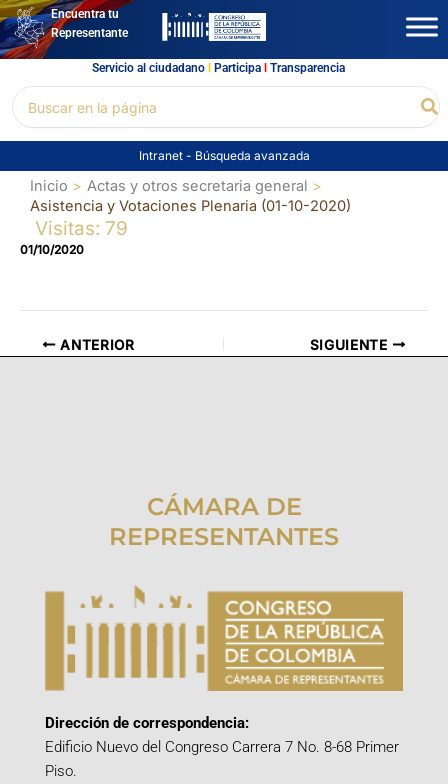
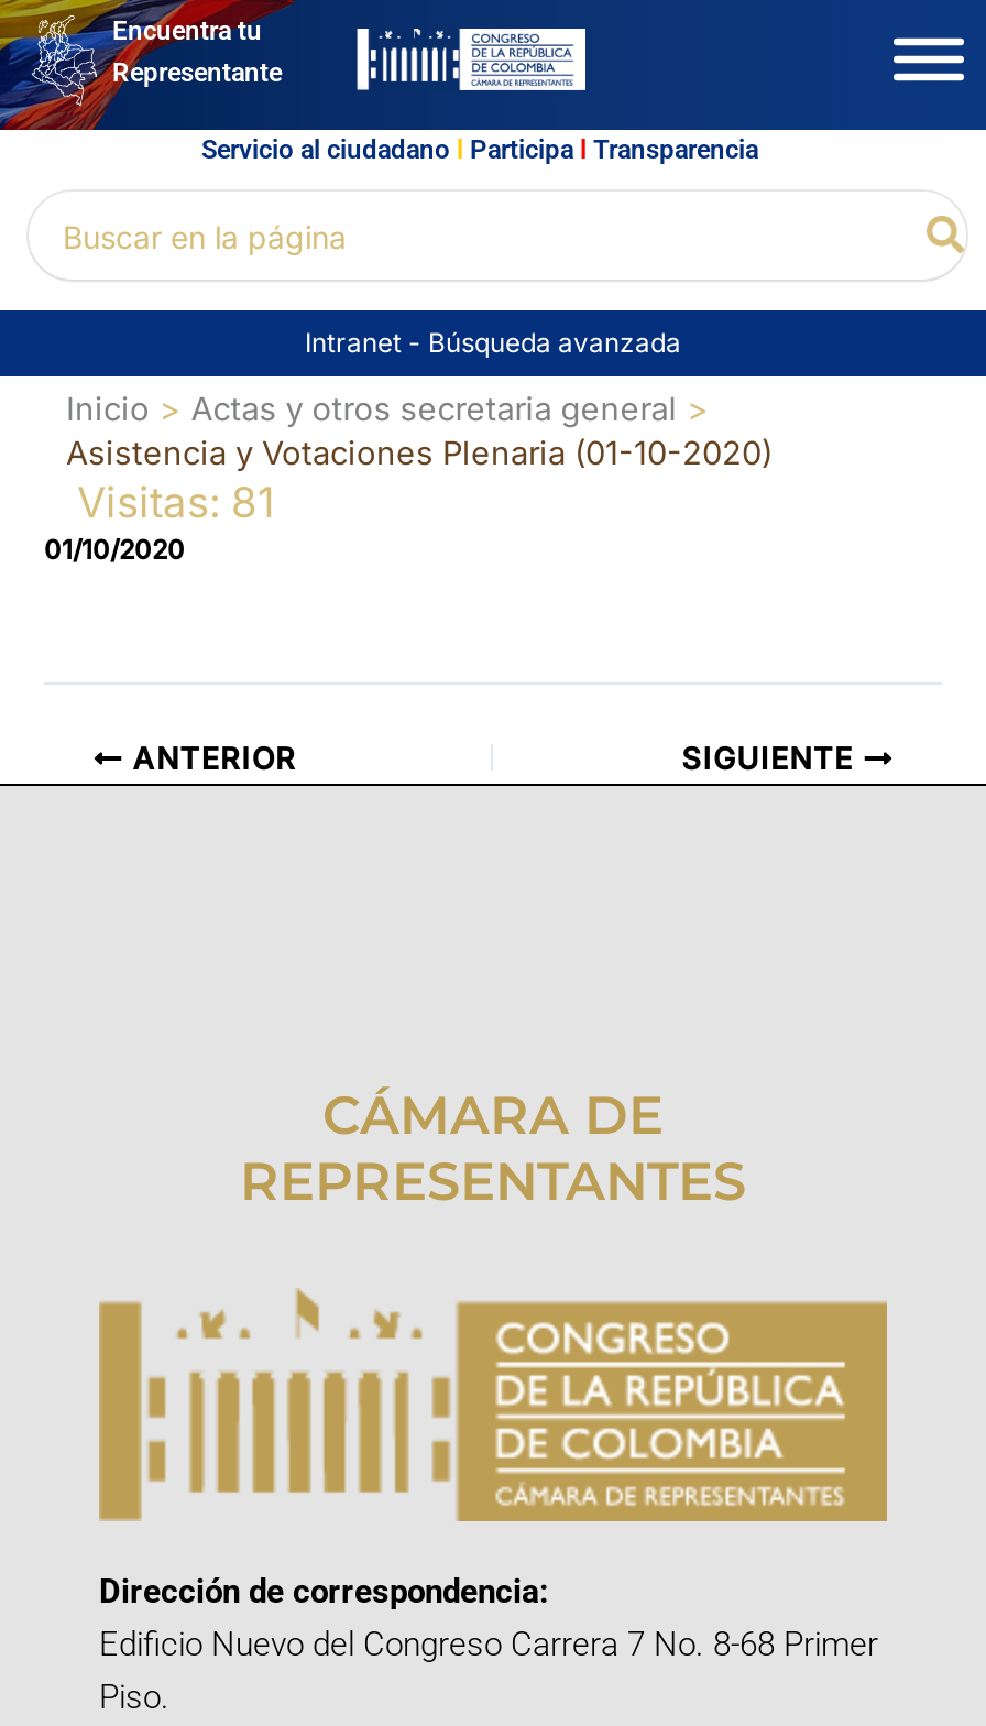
[35,217,128,240] Visitas: 79 -> [77,477,275,527] Visitas: 81

